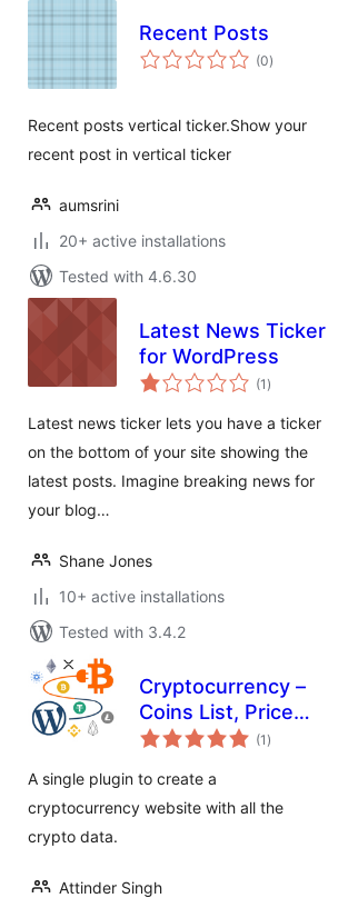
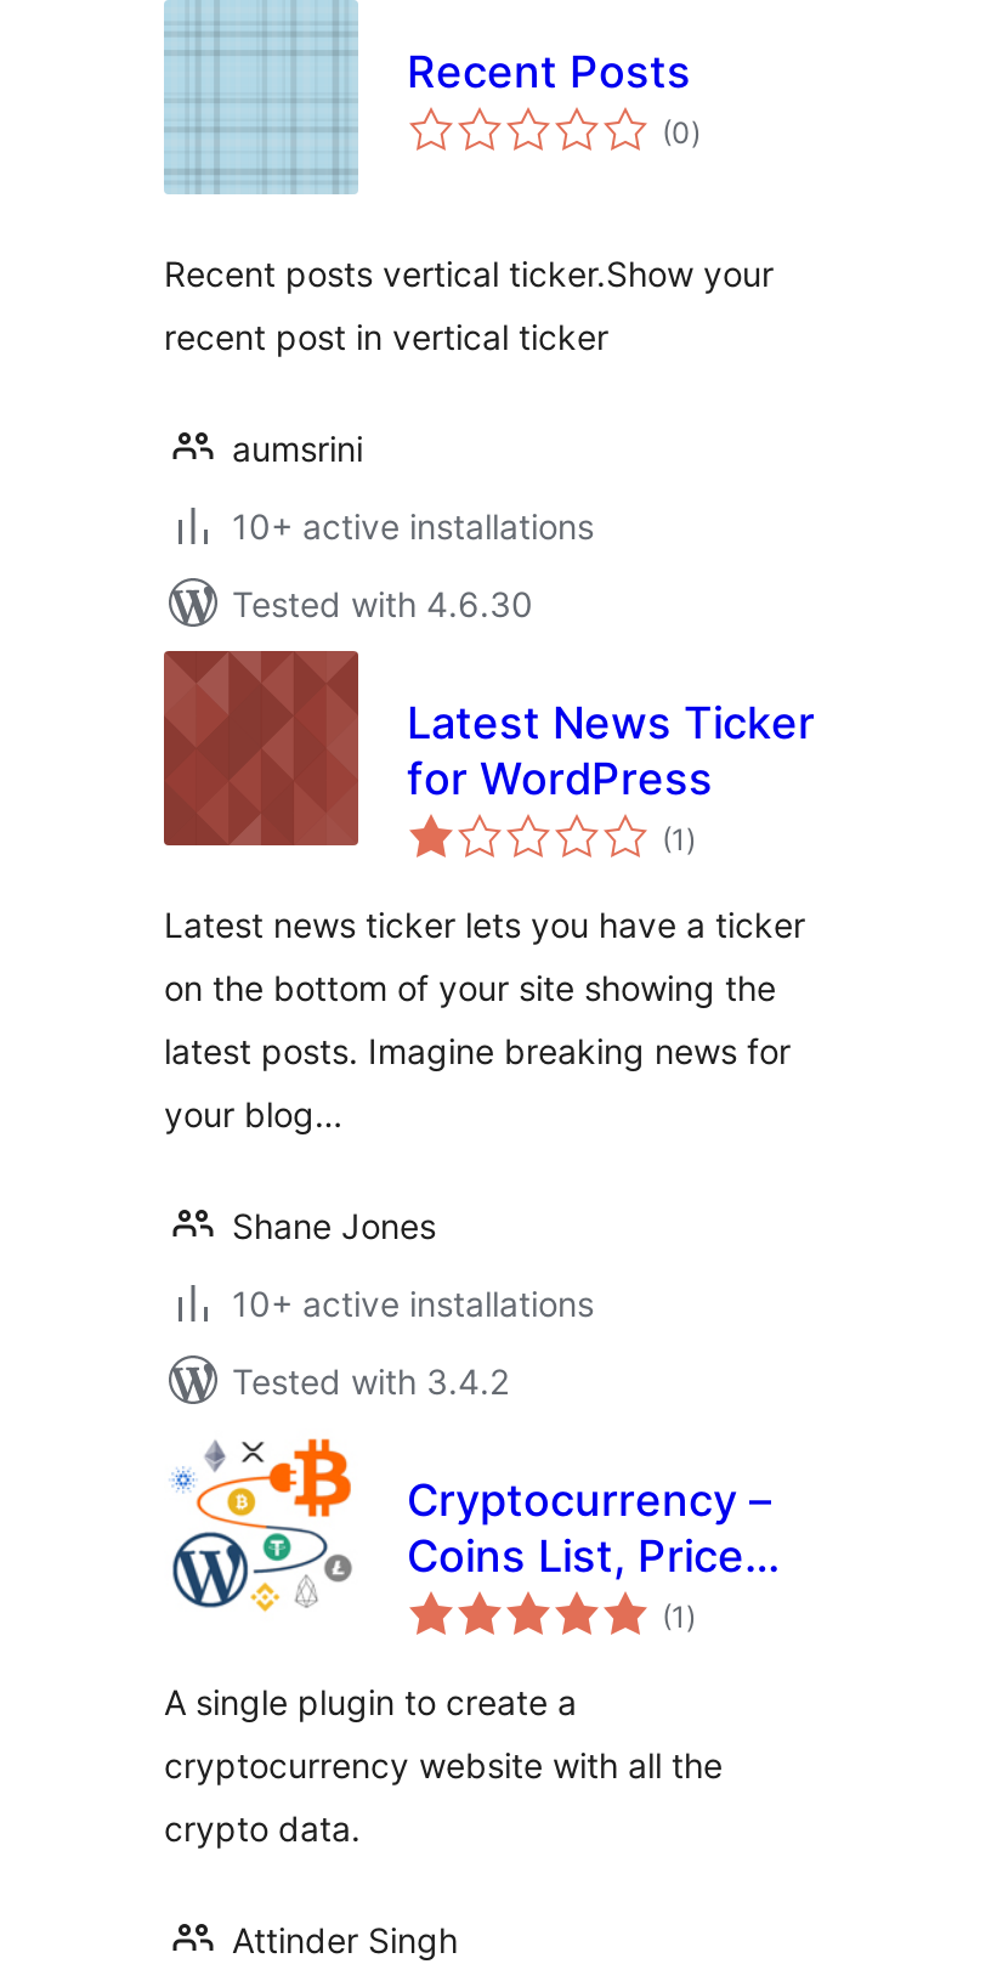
[59,231,226,250] 20+ active installations -> [232,505,594,547] 10+ active installations

